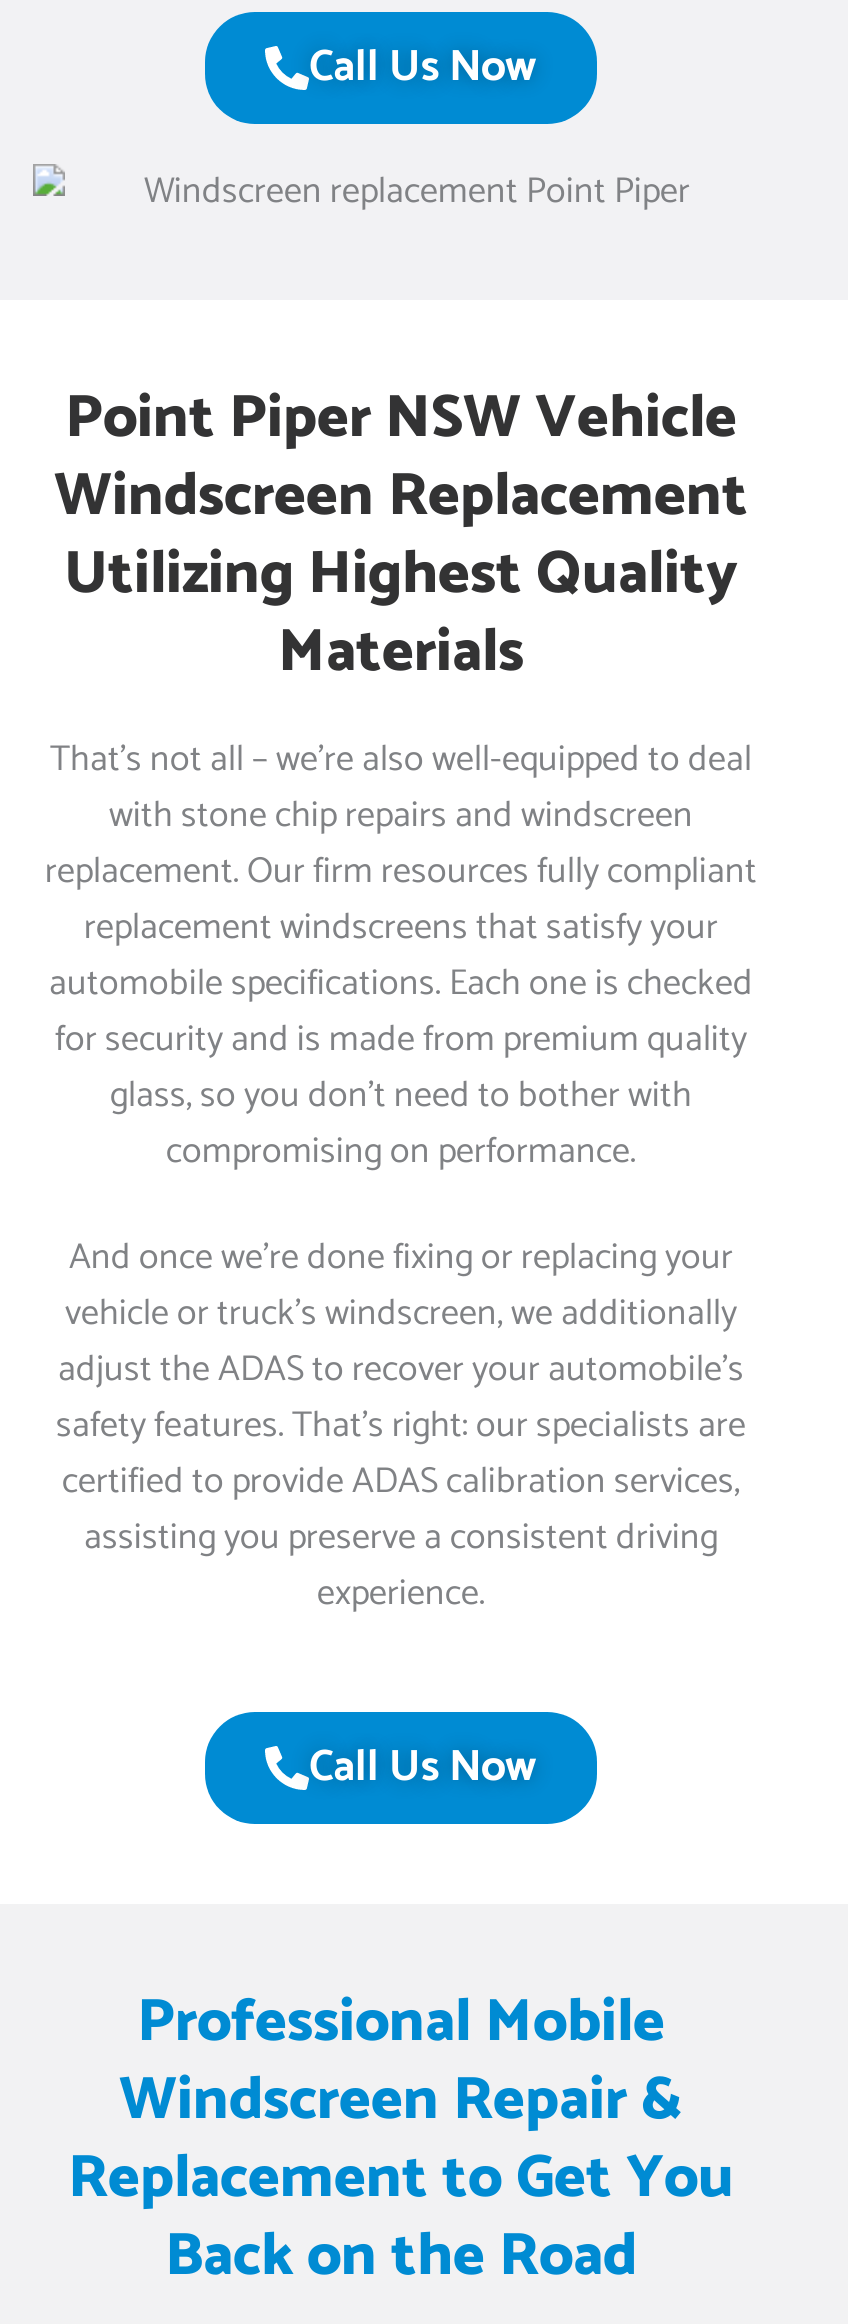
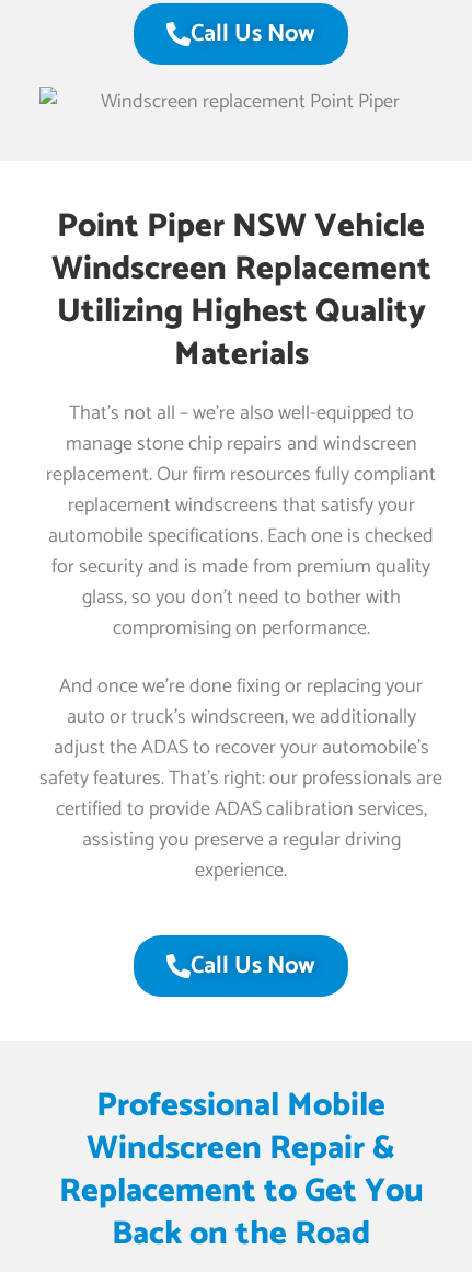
[50,731,752,847] That’s not all – we’re also well-equipped to deal | with stone chip repairs and windscreen -> [65,397,417,461] That’s not all – we’re also well-equipped to | manage stone chip repairs and windscreen
[65,1285,737,1345] vehicle or truck’s windscreen, we additionally -> [66,701,416,734] auto or truck’s windscreen, we additionally
[56,1397,746,1457] safety features. That’s right: our specialists are -> [39,762,442,795] safety features. That’s right: our professionals are
[84,1509,718,1569] assisting you preserve a consistent driving -> [82,824,400,857] assisting you preserve a regular driving

